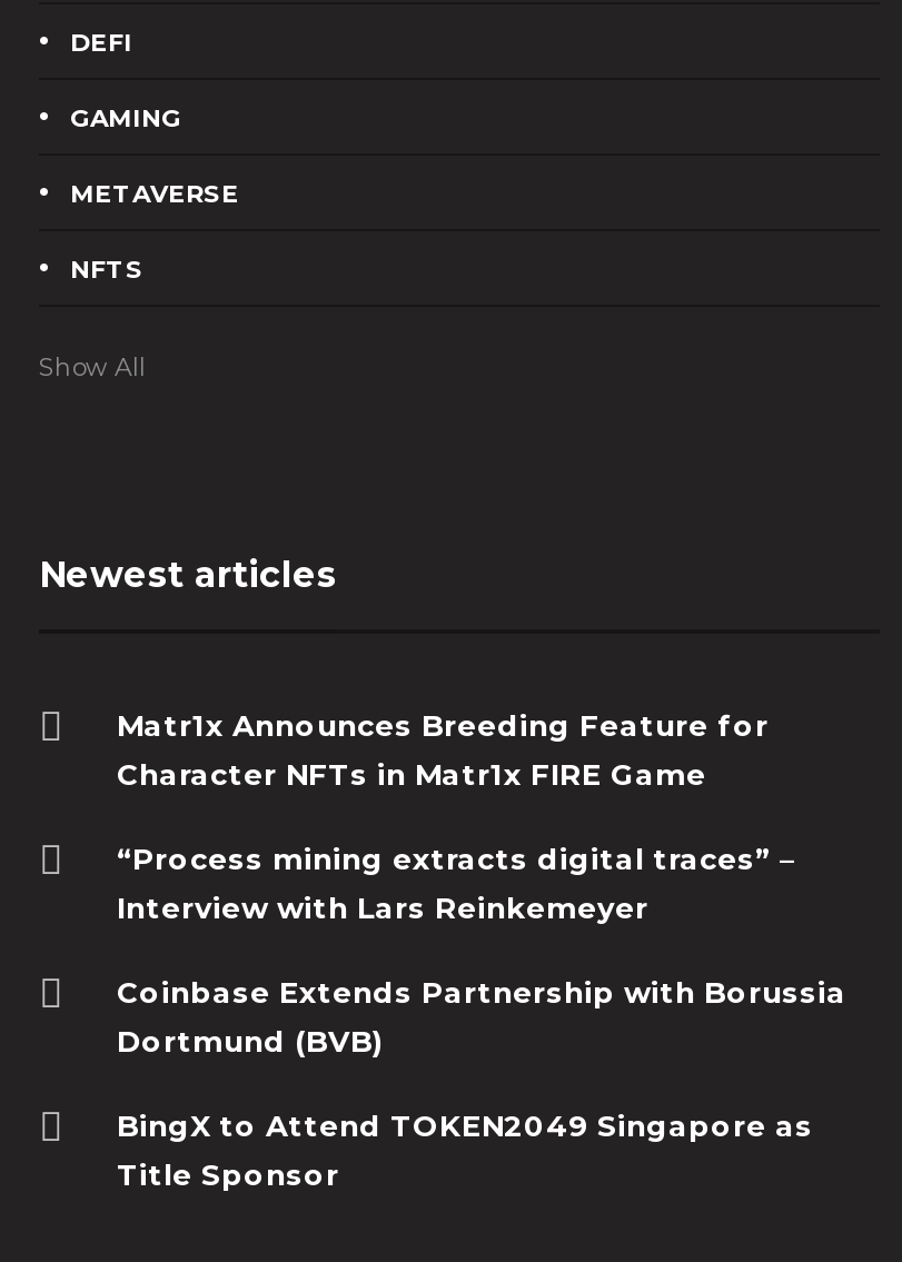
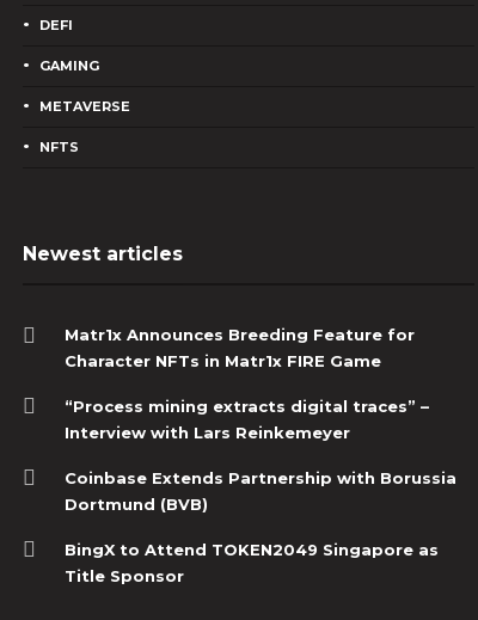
[39,352,146,384] Show All -> none

